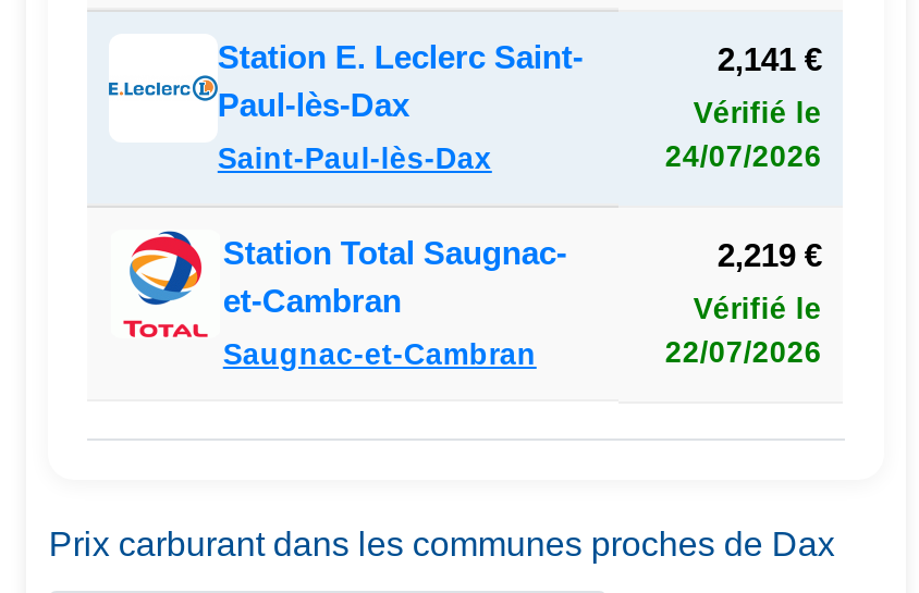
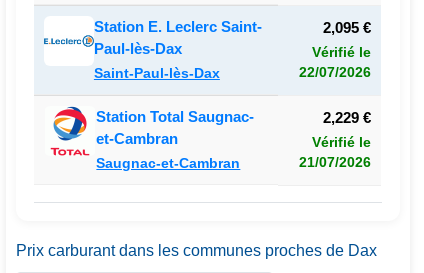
[717,40,822,77] 2,141 € -> [323,19,371,36] 2,095 €
[665,140,822,173] 24/07/2026 -> [299,65,371,80] 22/07/2026
[717,236,822,273] 2,219 € -> [323,109,371,126] 2,229 €
[665,336,822,369] 22/07/2026 -> [299,155,371,170] 21/07/2026

